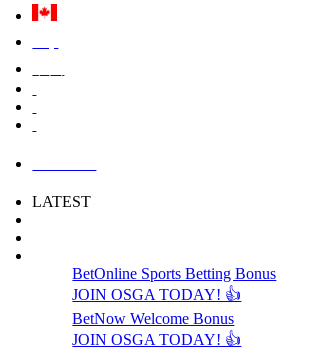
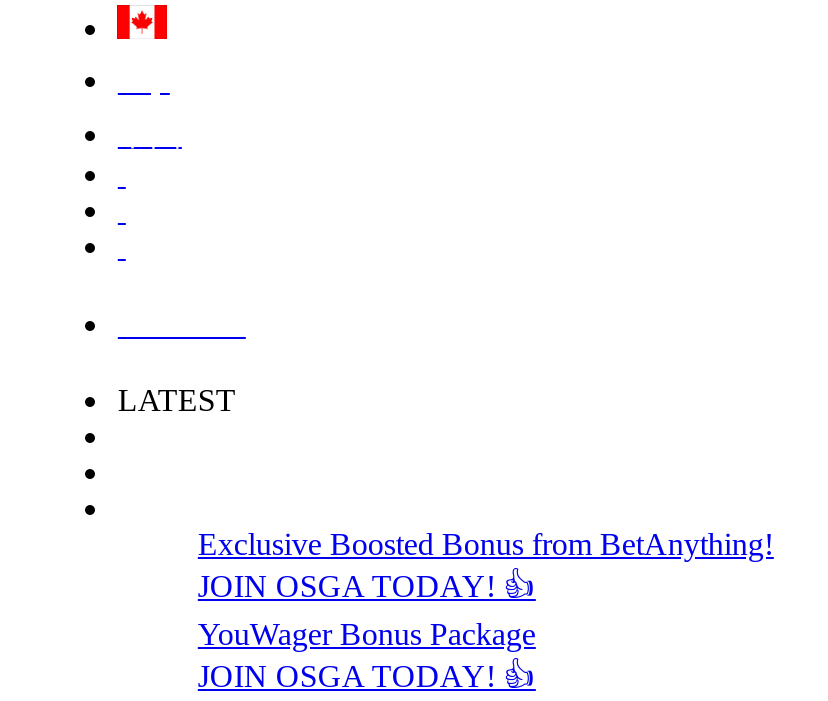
[72,265,276,282] BetOnline Sports Betting Bonus -> [198,527,774,561] Exclusive Boosted Bonus from BetAnything!
[72,310,234,327] BetNow Welcome Bonus -> [198,617,536,651] YouWager Bonus Package

